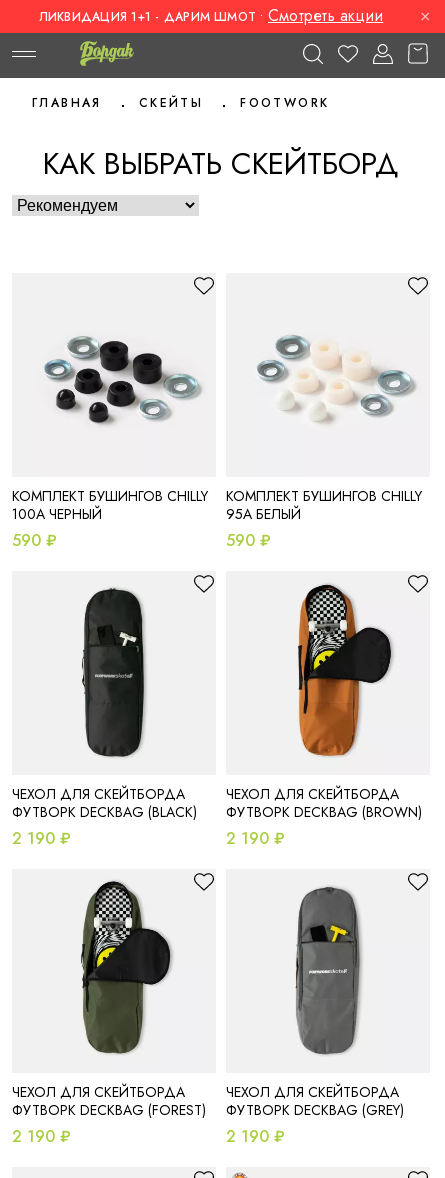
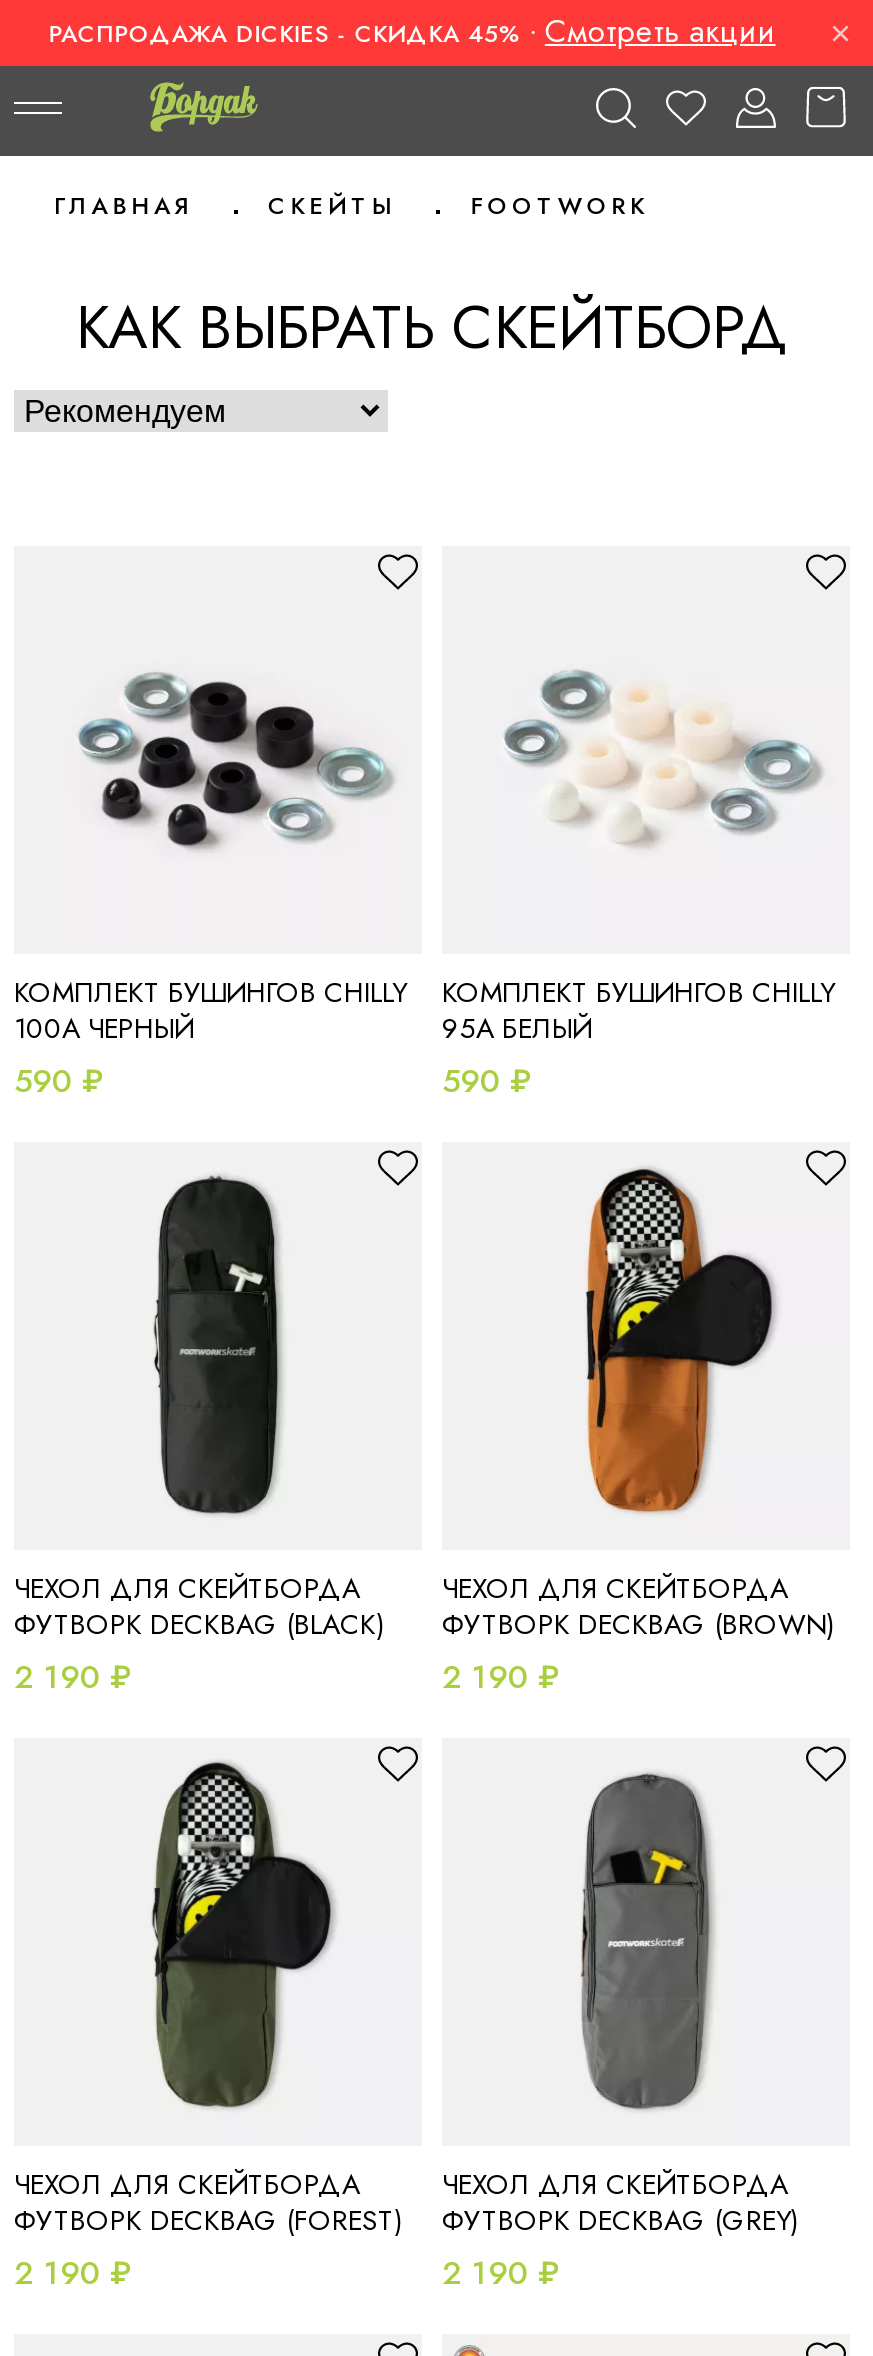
[39,4,383,27] ЛИКВИДАЦИЯ 1+1 - ДАРИМ ШМОТ • Смотреть акции -> [48,8,776,54] РАСПРОДАЖА DICKIES - СКИДКА 45% • Смотреть акции

